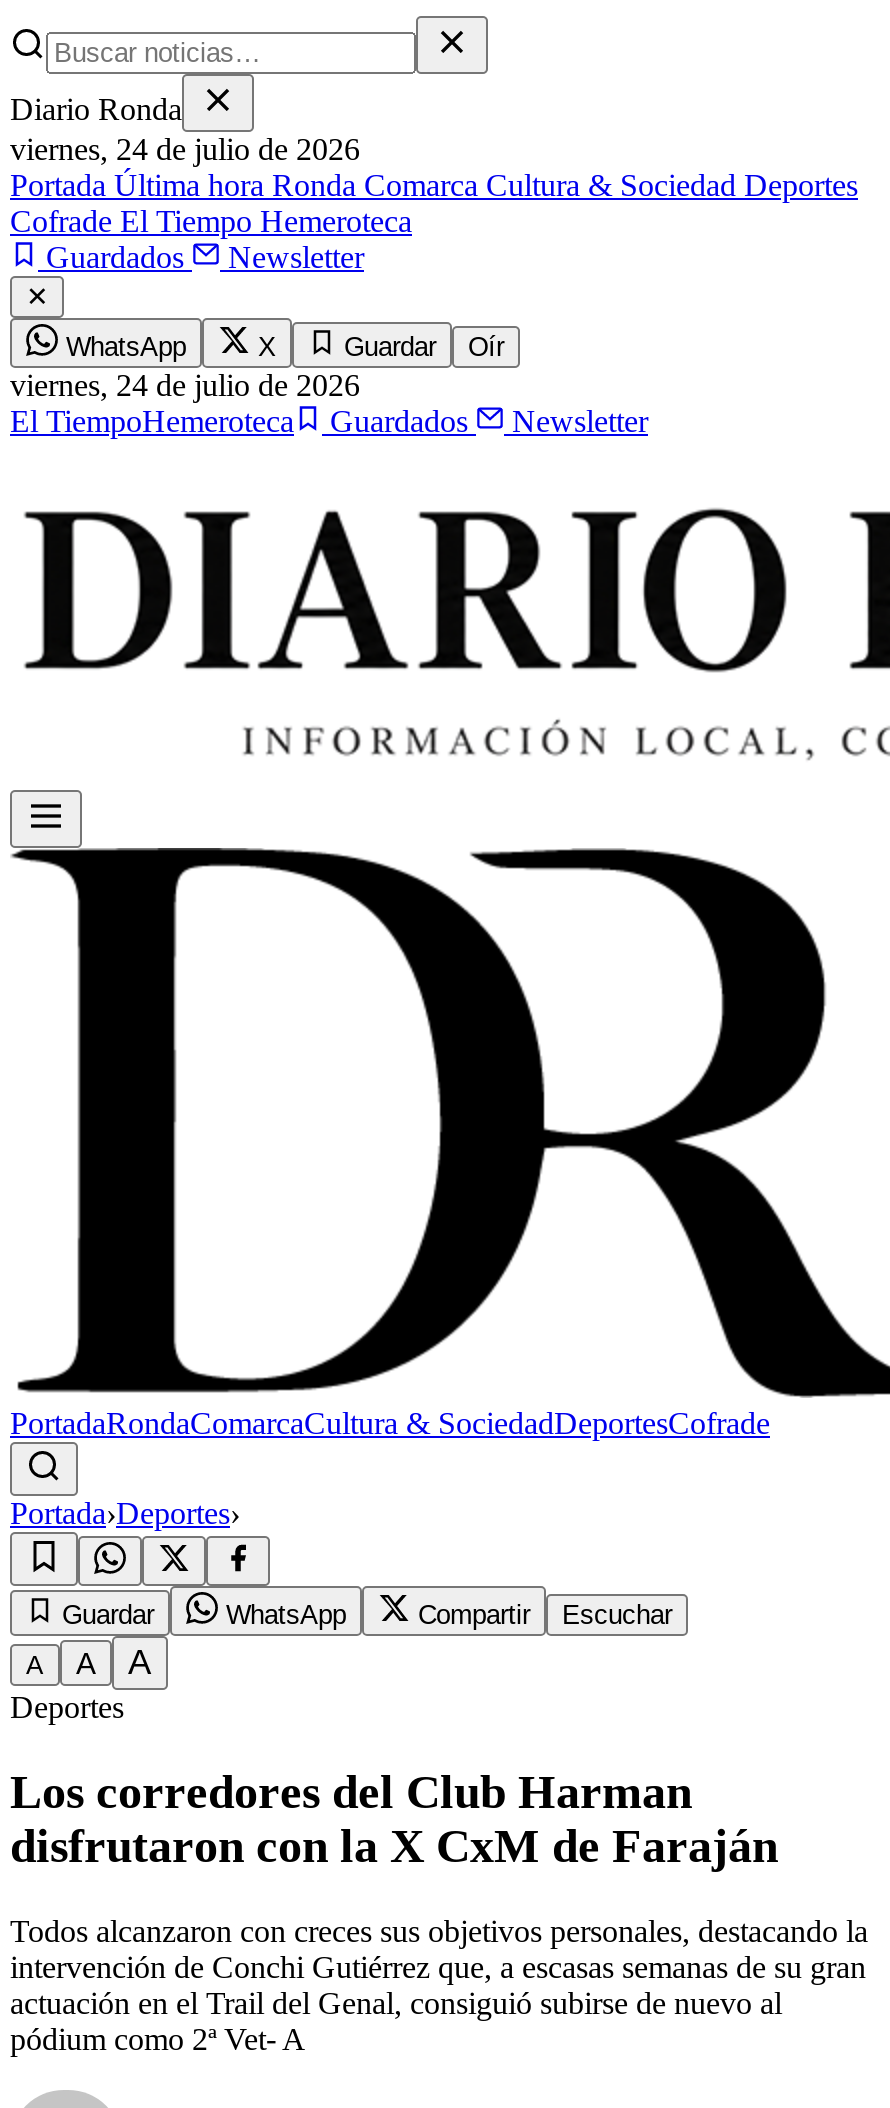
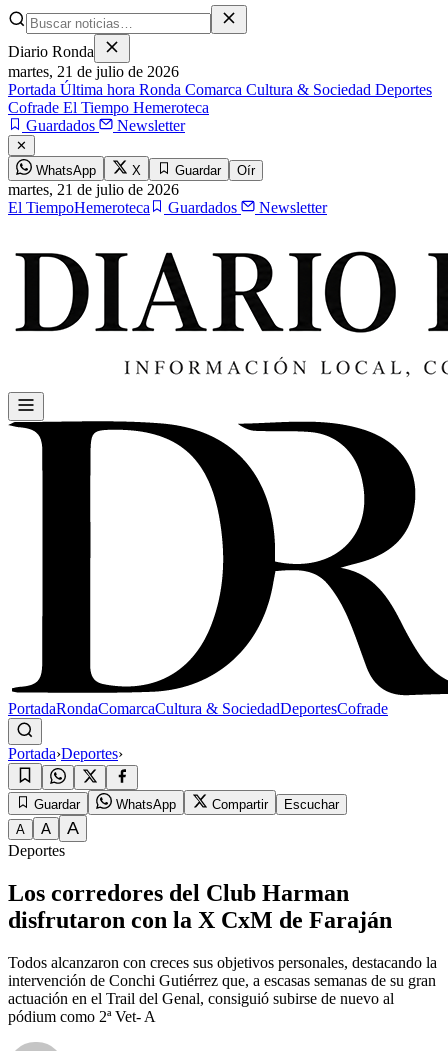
[10,132,360,166] viernes, 24 de julio de 2026 -> [8,63,179,80] martes, 21 de julio de 2026
[10,368,360,402] viernes,24 de julio de 2026 -> [8,181,179,198] martes,21 de julio de 2026

